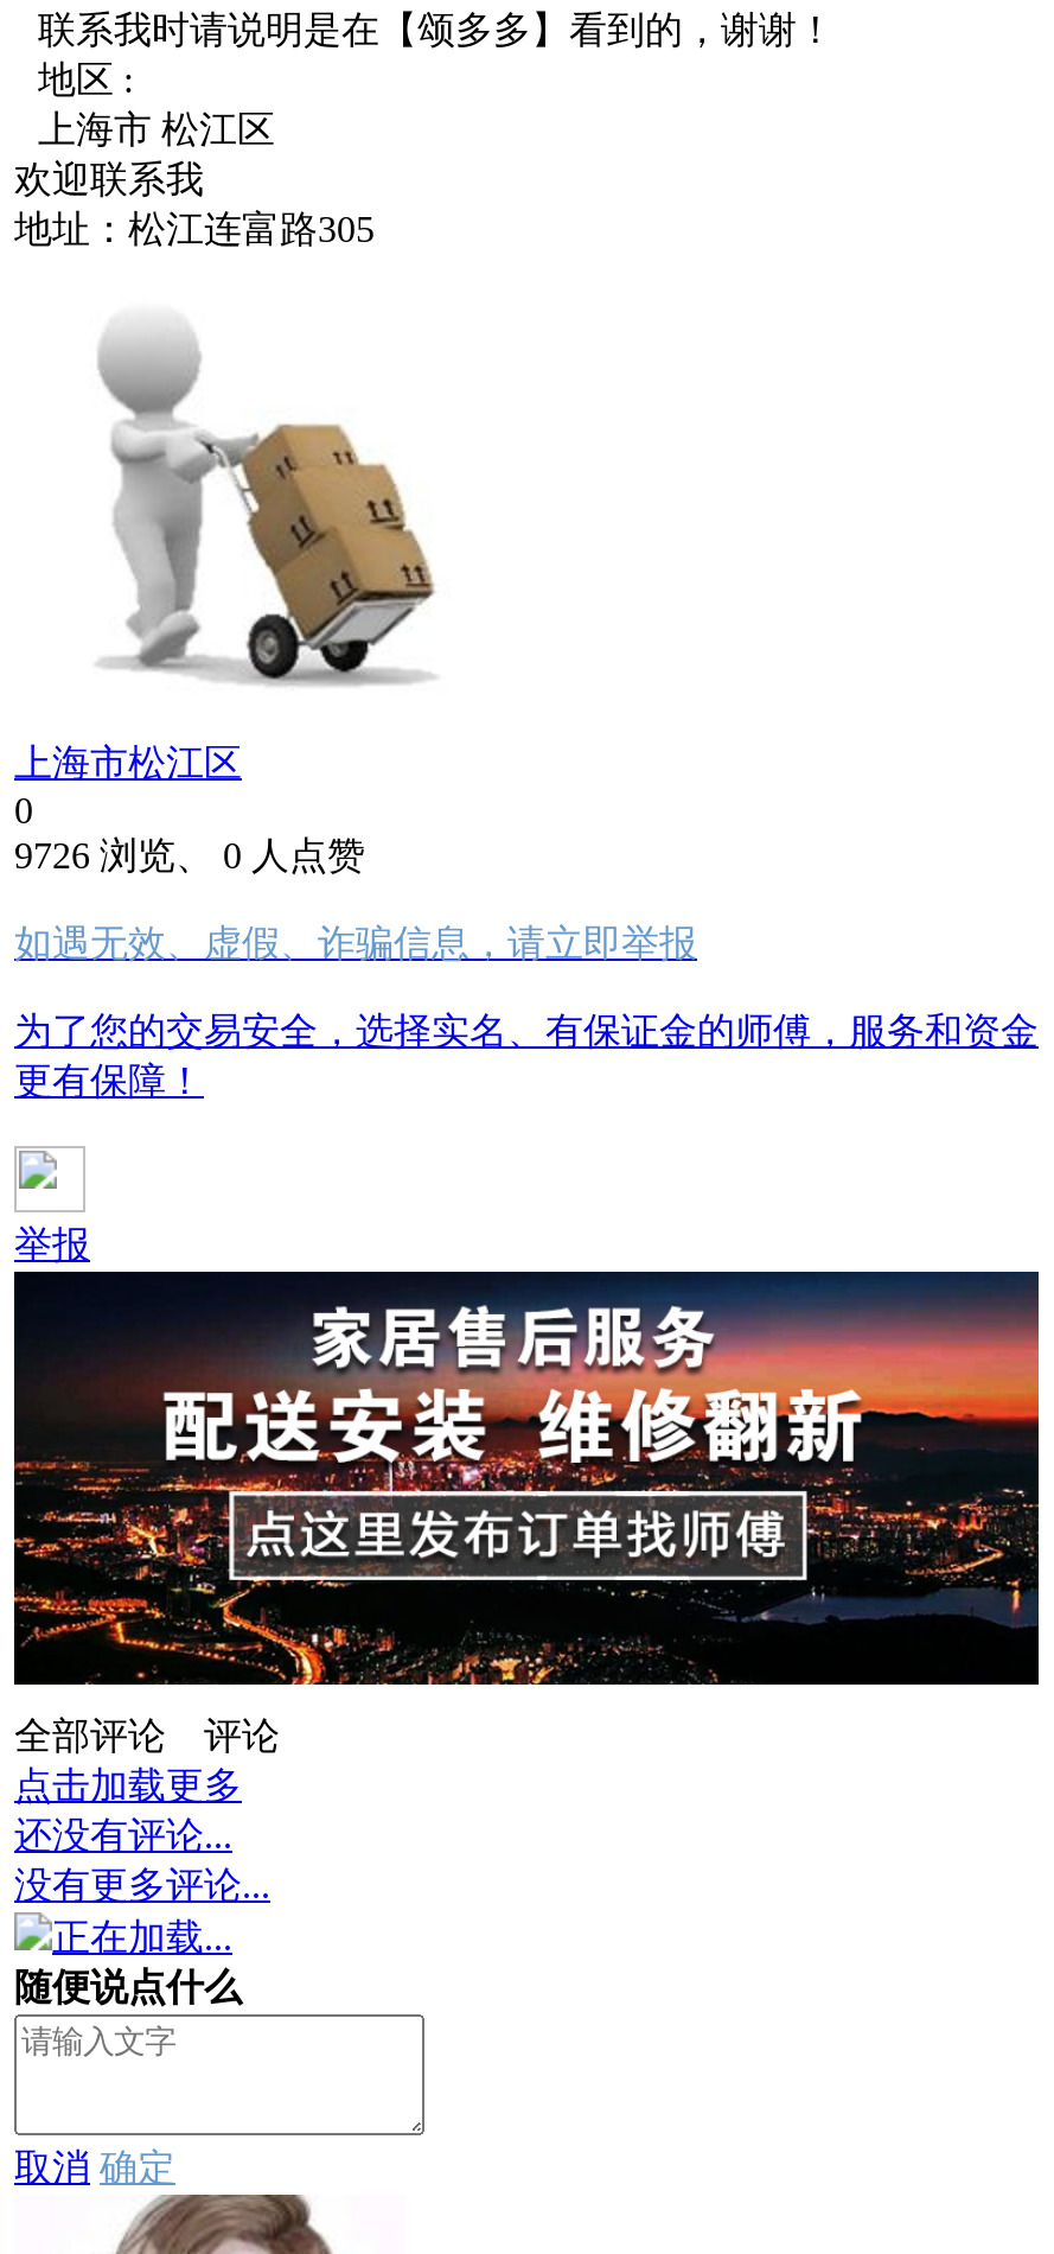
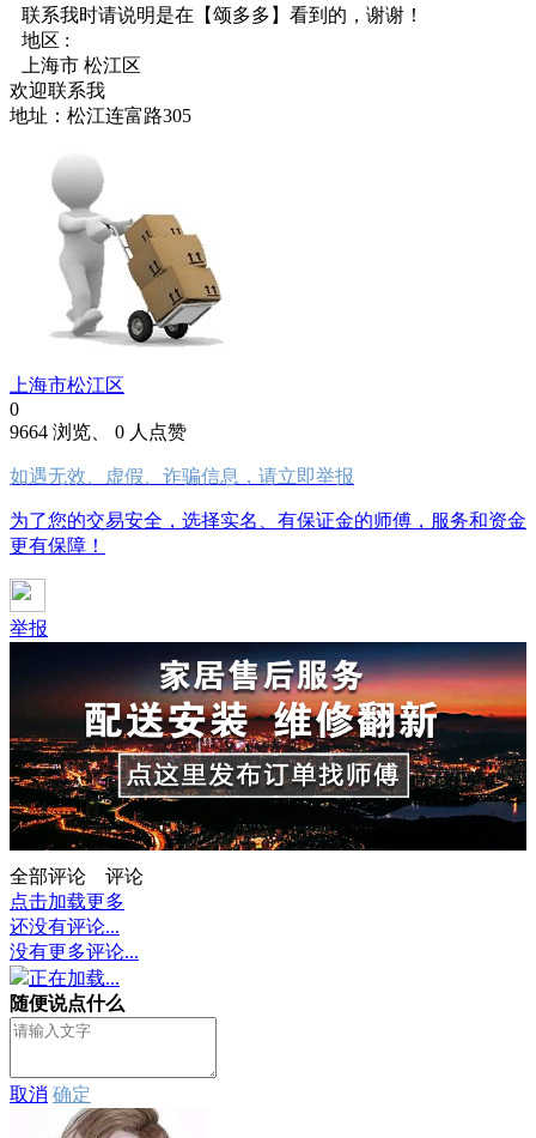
[14,834,365,874] 9726 浏览、 0 人点赞 -> [10,421,187,441] 9664 浏览、 0 人点赞

